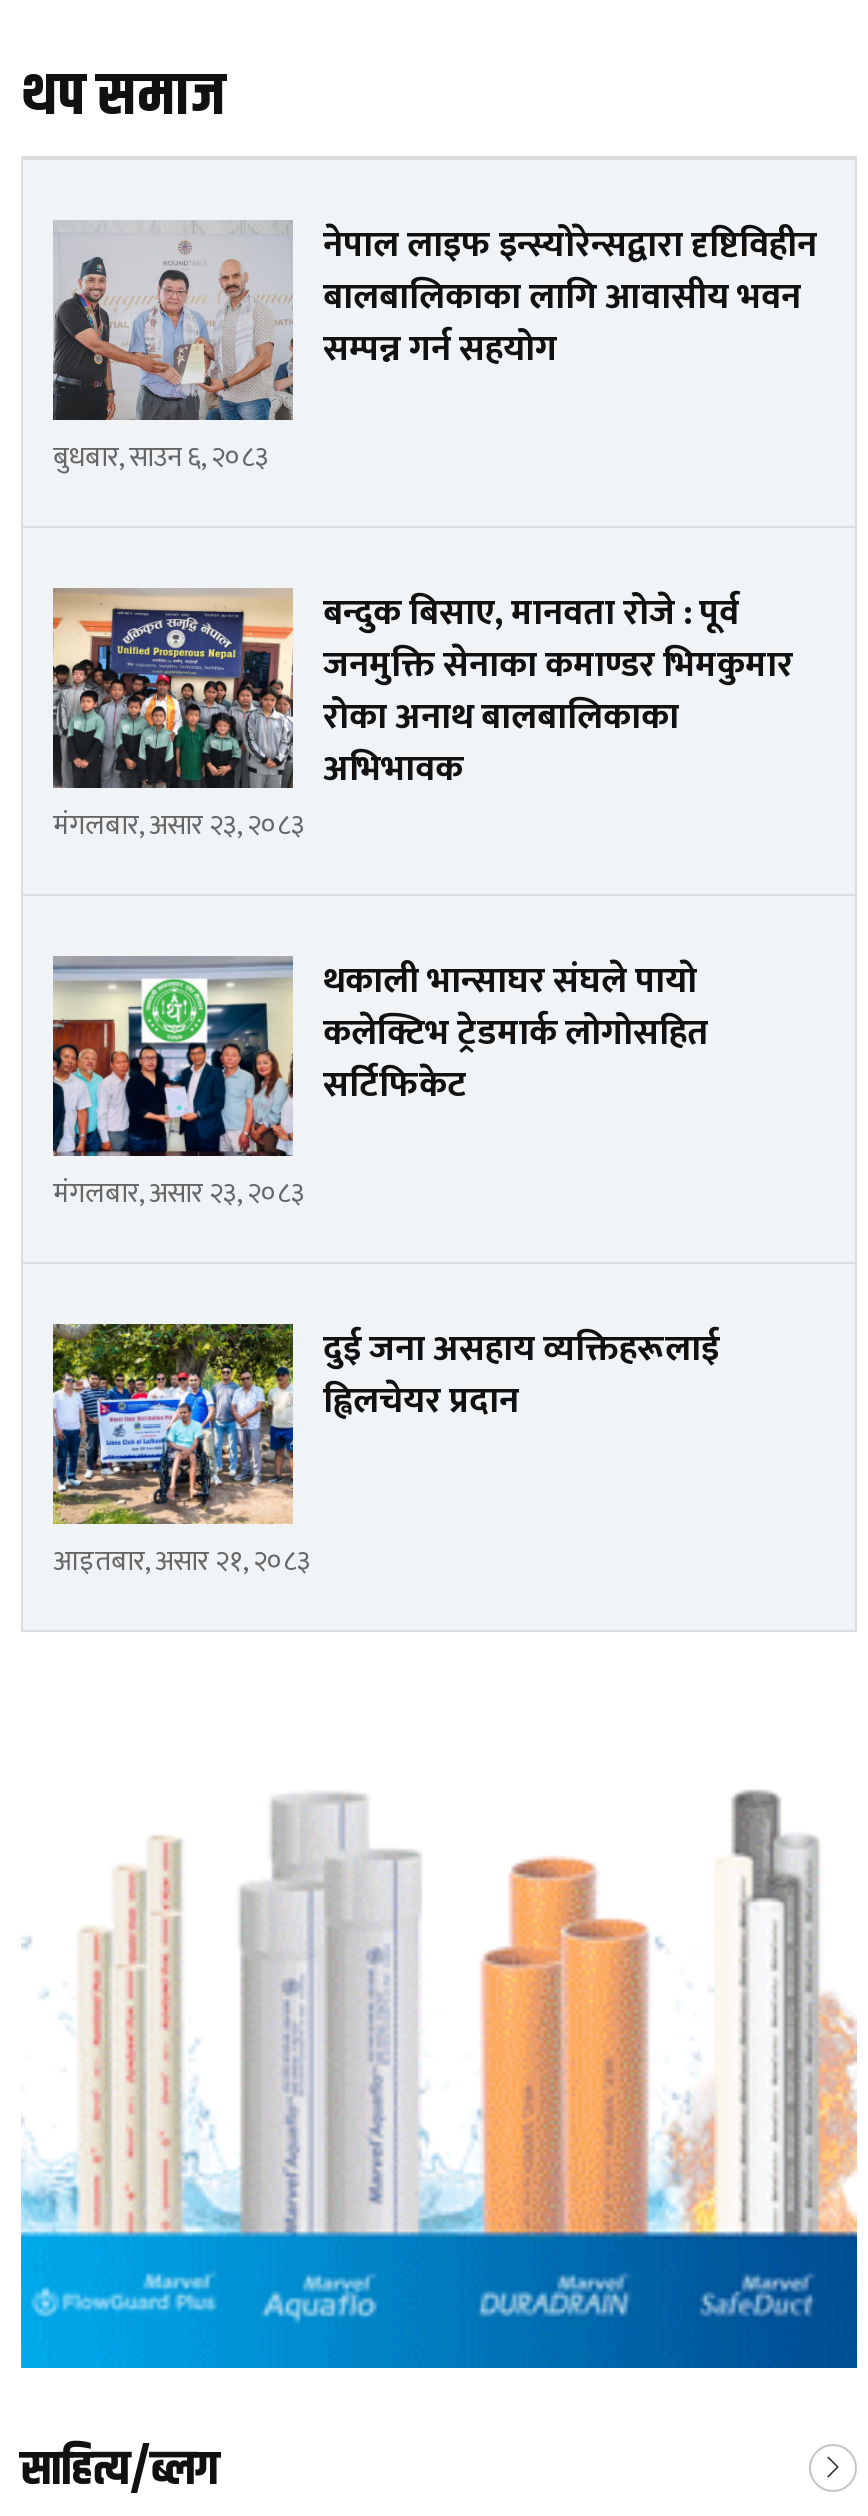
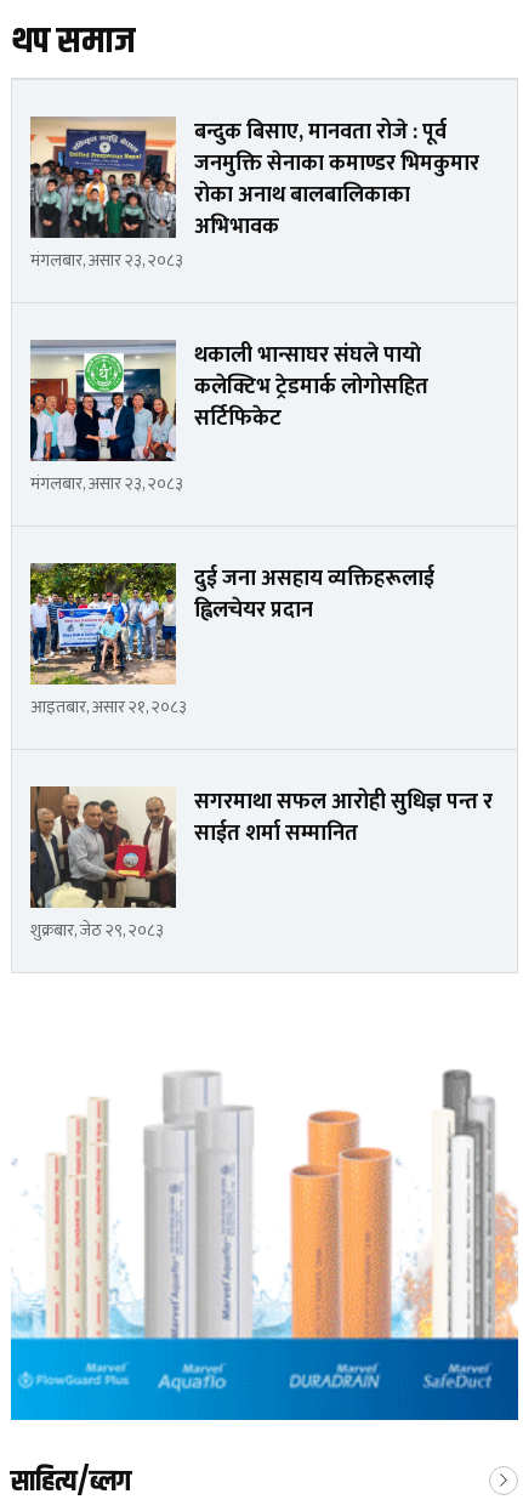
[53,216,817,480] [image] | नेपाल लाइफ इन्स्योरेन्सद्वारा दृष्टिविहीन | बालबालिकाका लागि आवासीय भवन | सम्पन्न गर्न सहयोग | बुधबार, साउन ६, २०८३ -> none
moved [49,584,793,1584] -> [28,114,479,721]: [image] | बन्दुक बिसाए, मानवता रोजे : पूर्व | जनमुक्ति सेनाका कमाण्डर भिमकुमार | ... | ह्विलचेयर प्रदान | आइतबार, असार २१, २०८३
none -> [29,784,493,944] [image] | सगरमाथा सफल आरोही सुधिज्ञ पन्त र | साईत शर्मा सम्मानित | शुक्रबार, जेठ २९, २०८३

